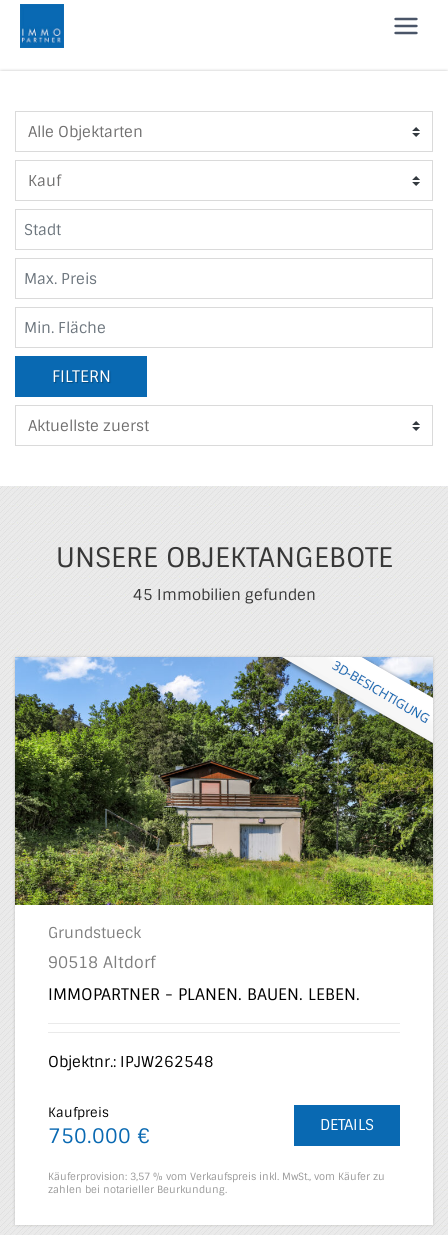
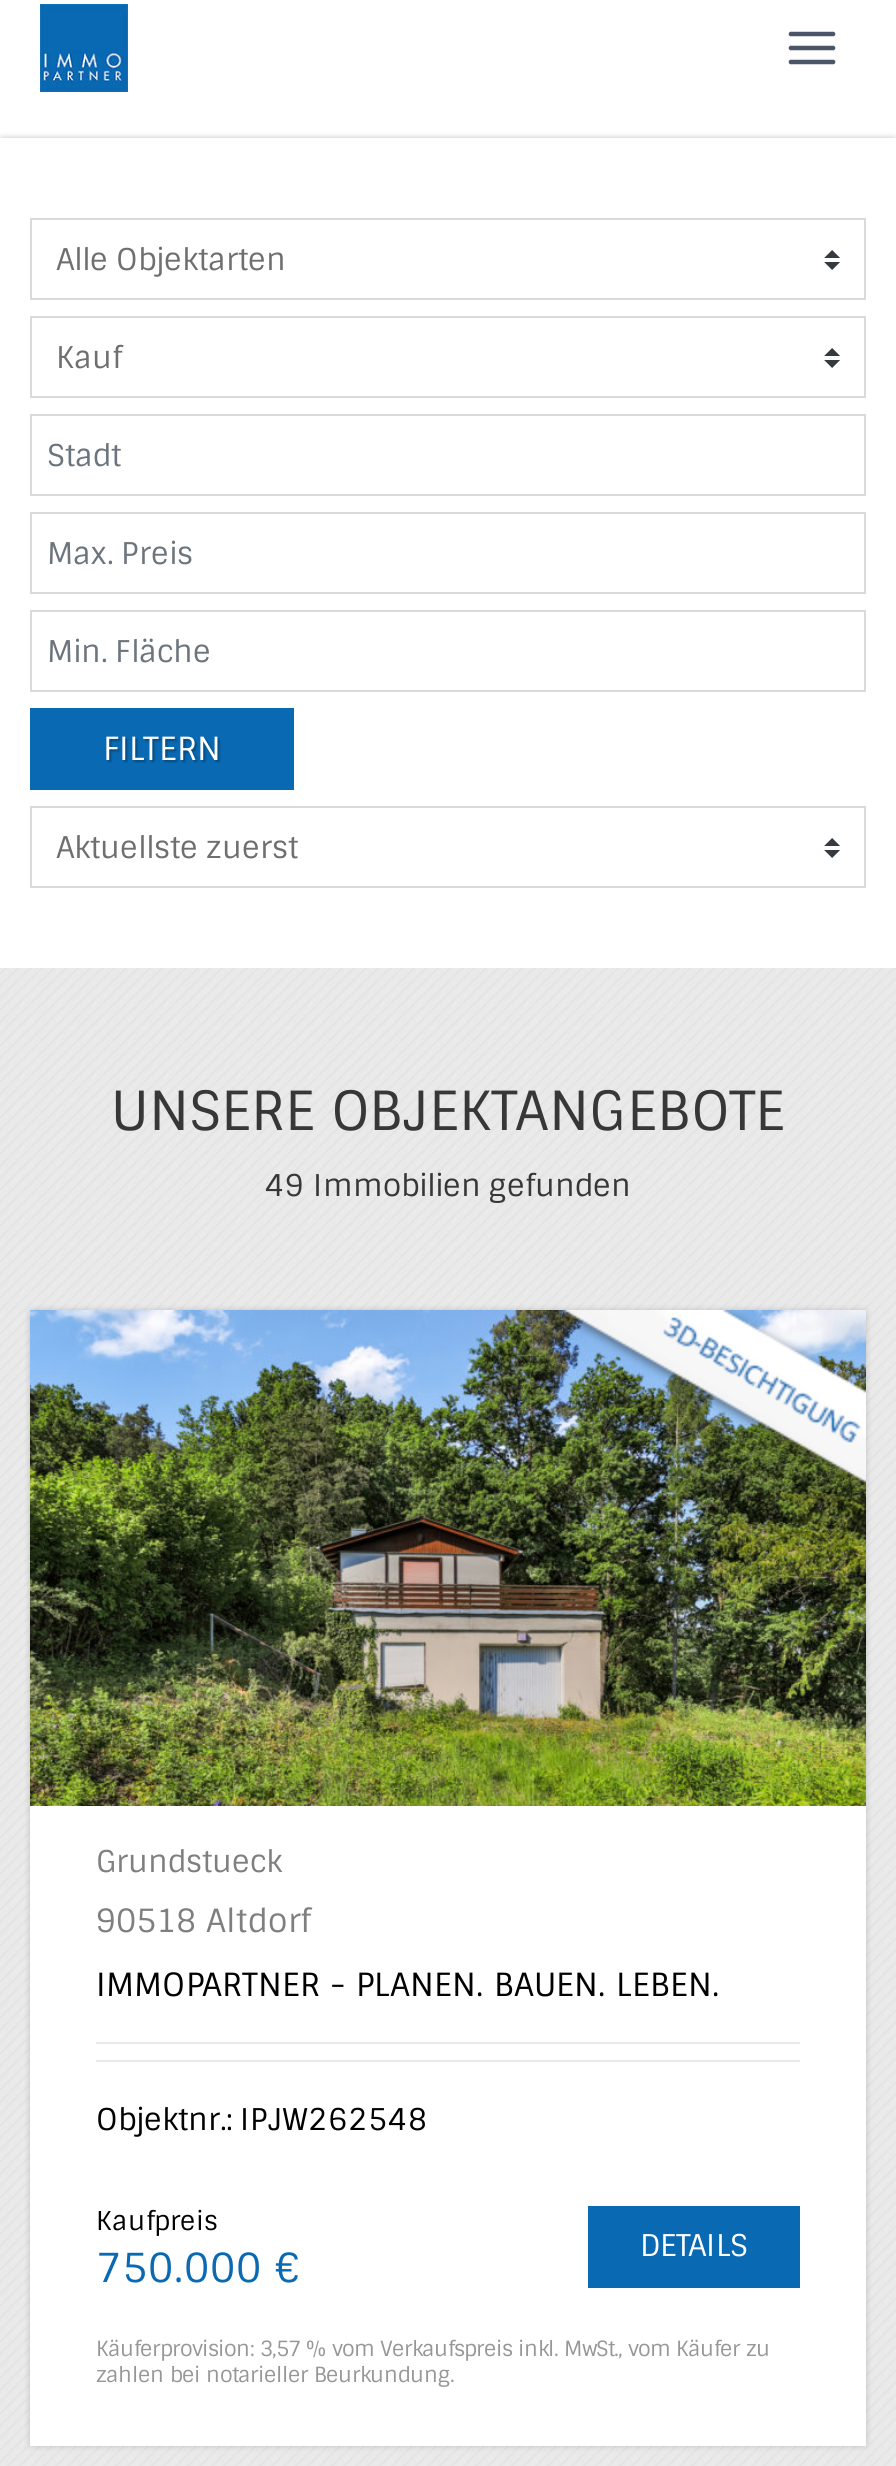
[132,585,315,605] 45 Immobilien gefunden -> [265,1166,631,1206] 49 Immobilien gefunden

